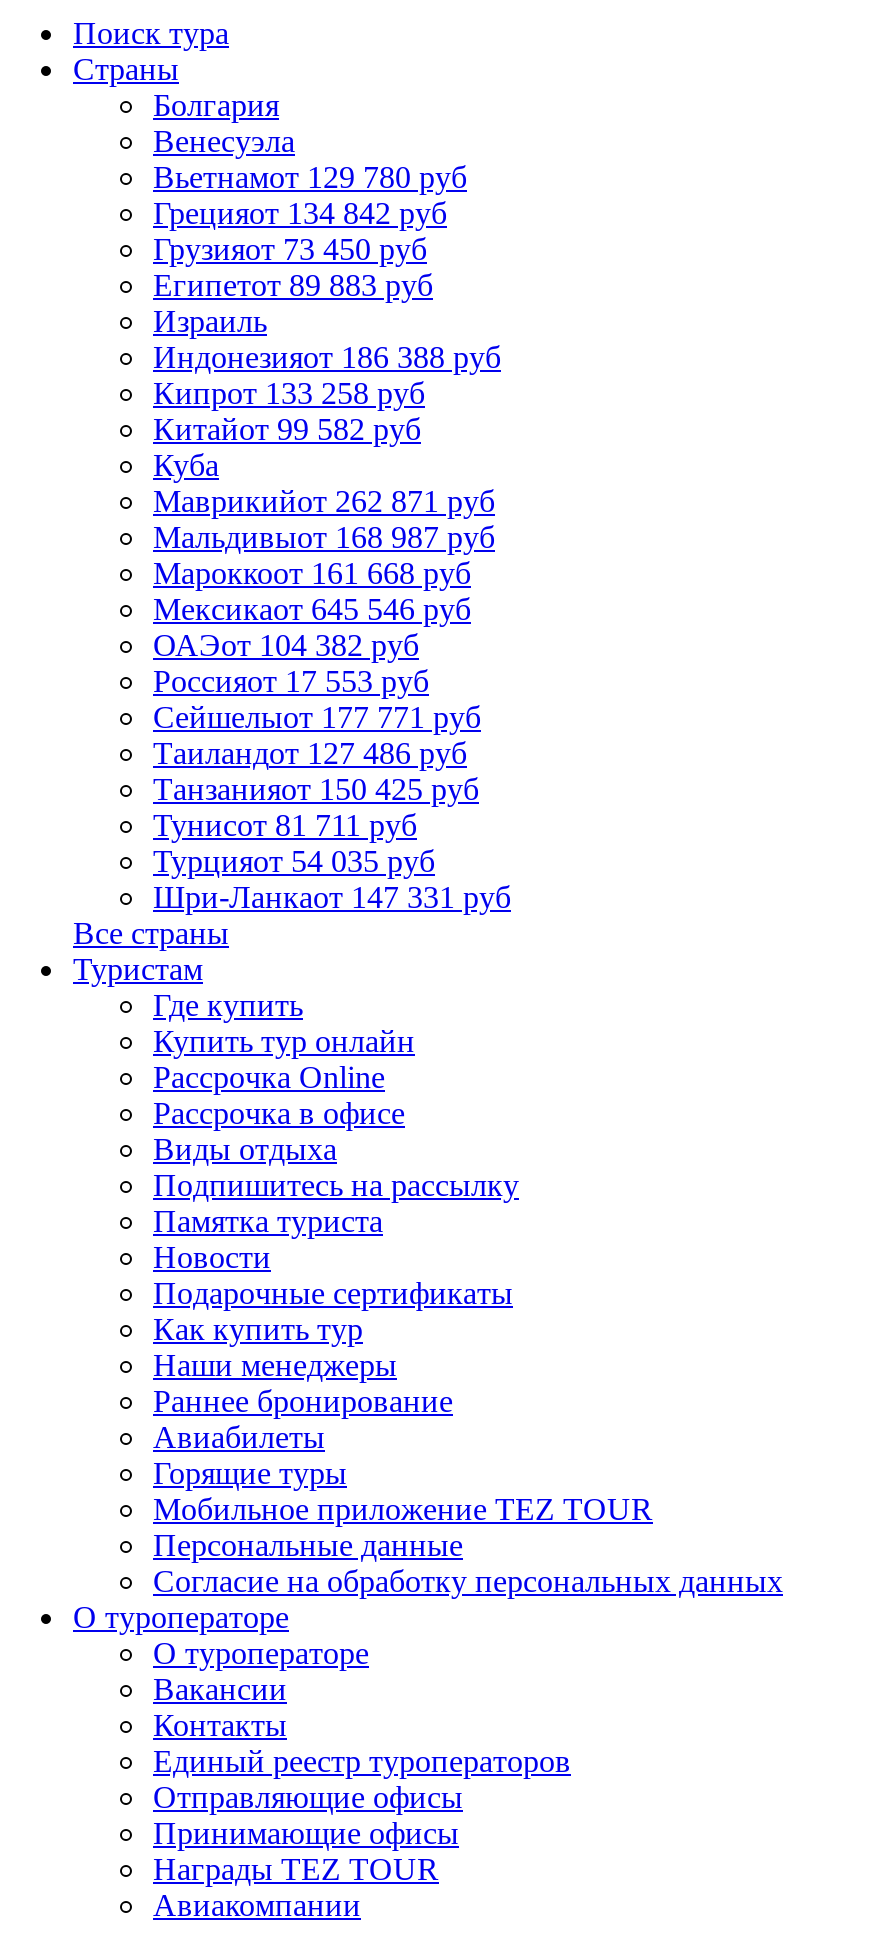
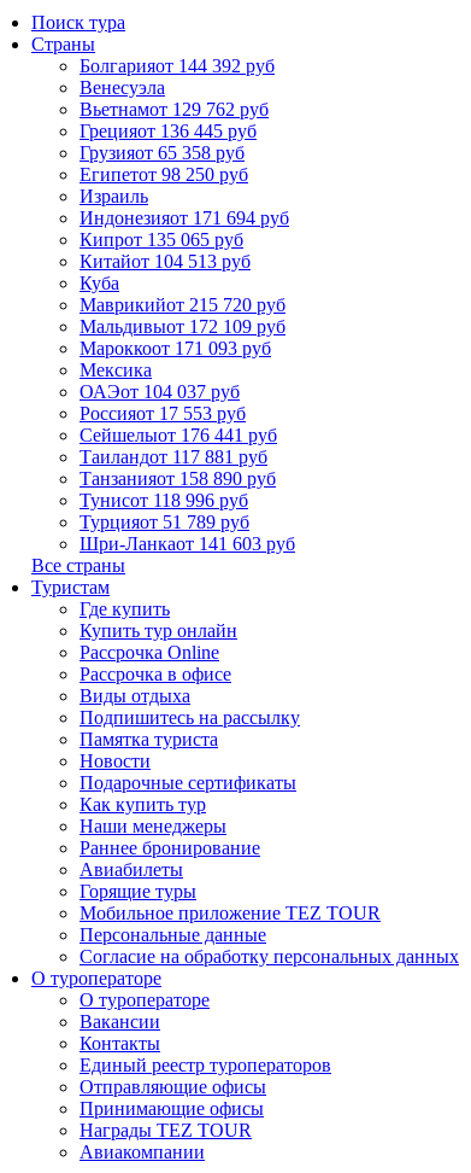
[153,88,279,122] Болгария -> [80,56,275,76] Болгарияот 144 392 руб
[153,160,467,194] Вьетнамот 129 780 руб -> [80,99,269,119] Вьетнамот 129 762 руб
[153,196,447,230] Грецияот 134 842 руб -> [80,121,257,141] Грецияот 136 445 руб
[153,232,427,266] Грузияот 73 450 руб -> [80,142,245,163] Грузияот 65 358 руб
[153,268,433,302] Египетот 89 883 руб -> [80,164,248,185] Египетот 98 250 руб
[153,340,501,374] Индонезияот 186 388 руб -> [80,208,289,228] Индонезияот 171 694 руб
[153,376,425,410] Кипрот 133 258 руб -> [80,229,243,250] Кипрот 135 065 руб
[153,412,421,446] Китайот 99 582 руб -> [80,251,251,272] Китайот 104 513 руб
[153,484,495,662] Маврикийот 262 871 руб | Мальдивыот 168 987 руб | Мароккоот 161 668 руб | Мексикаот 645 546 руб | ОАЭот 104 382 руб -> [80,294,285,402] Маврикийот 215 720 руб | Мальдивыот 172 109 руб | Мароккоот 171 093 руб | Мексика | ОАЭот 104 037 руб
[153,700,481,734] Сейшелыот 177 771 руб -> [80,425,277,445] Сейшелыот 176 441 руб
[153,736,467,770] Таиландот 127 486 руб -> [80,447,267,467] Таиландот 117 881 руб
[153,772,479,806] Танзанияот 150 425 руб -> [80,468,276,489] Танзанияот 158 890 руб
[153,808,417,842] Тунисот 81 711 руб -> [80,490,248,510] Тунисот 118 996 руб
[153,844,435,878] Турцияот 54 035 руб -> [80,512,249,532] Турцияот 51 789 руб
[153,880,511,914] Шри-Ланкаот 147 331 руб -> [80,533,295,554] Шри-Ланкаот 141 603 руб

